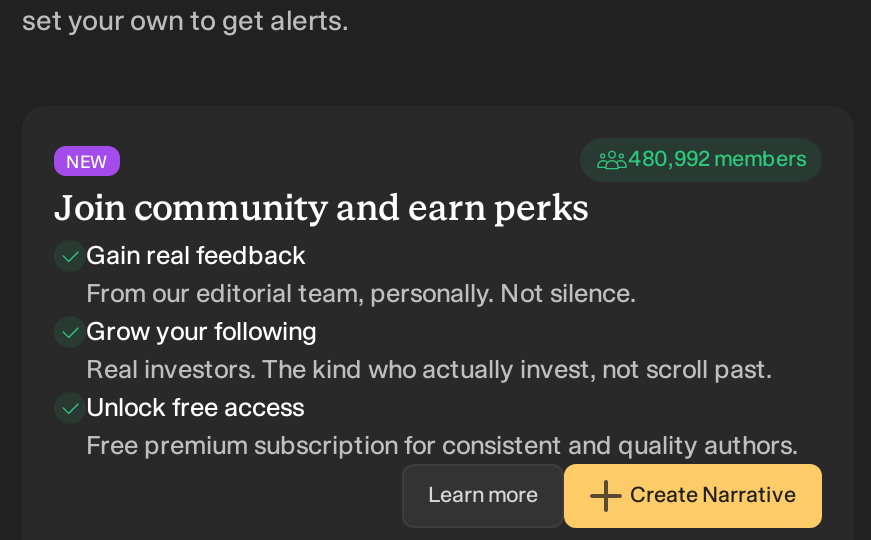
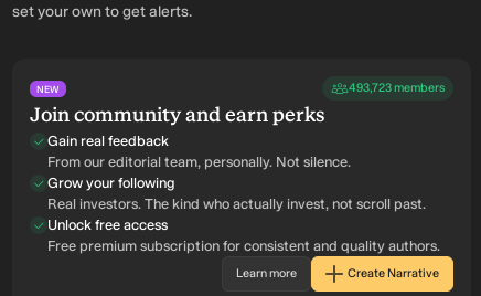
[628,147,806,173] 480,992 members -> [349,81,445,96] 493,723 members

